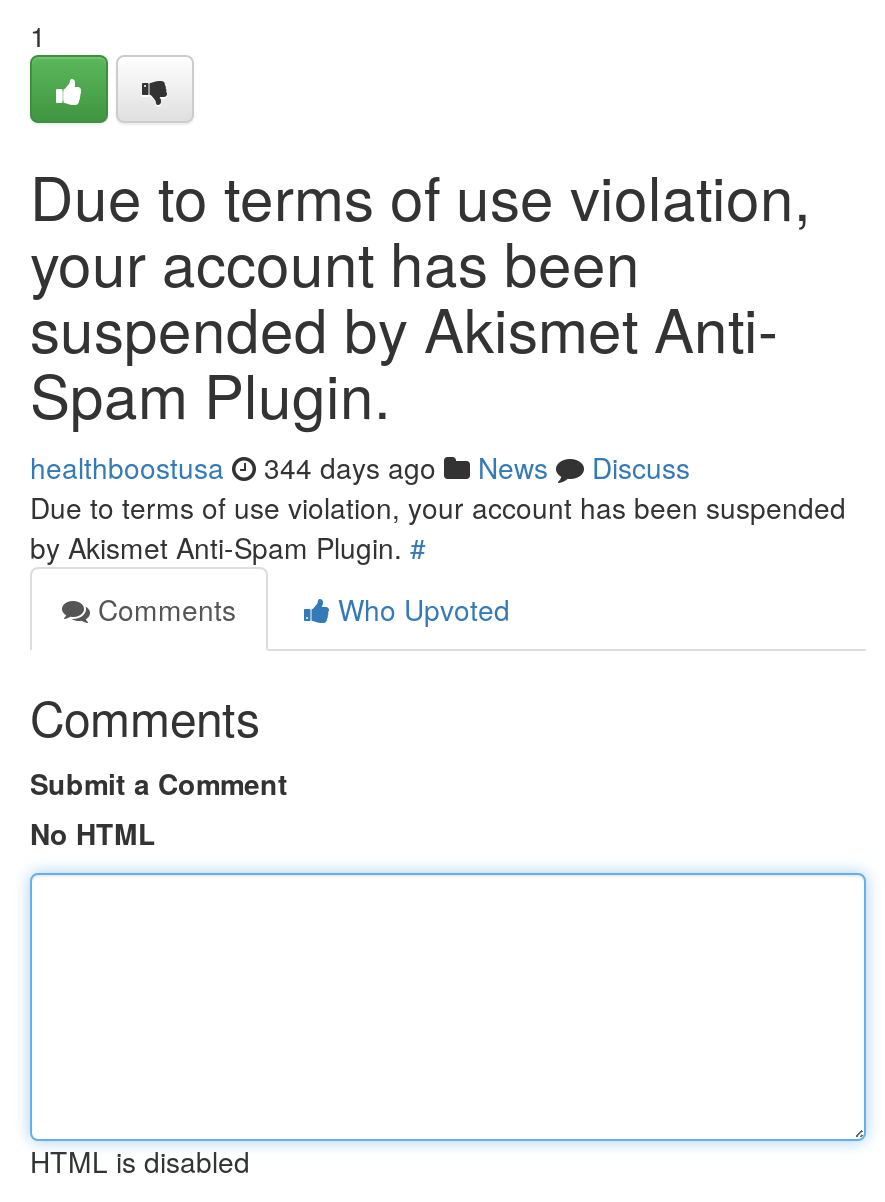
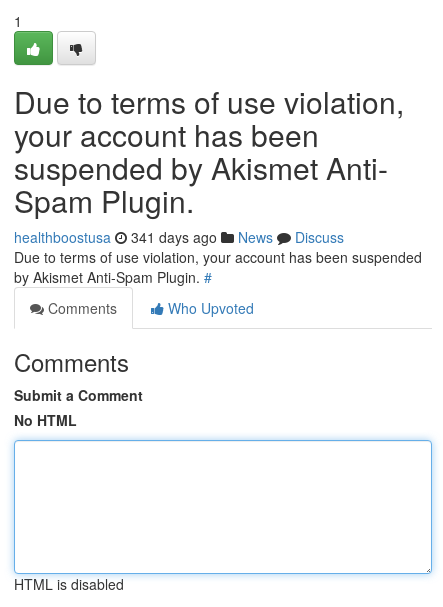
[30,447,690,487] healthboostusa 344 days ago News Discuss -> [14,227,344,247] healthboostusa 341 days ago News Discuss

